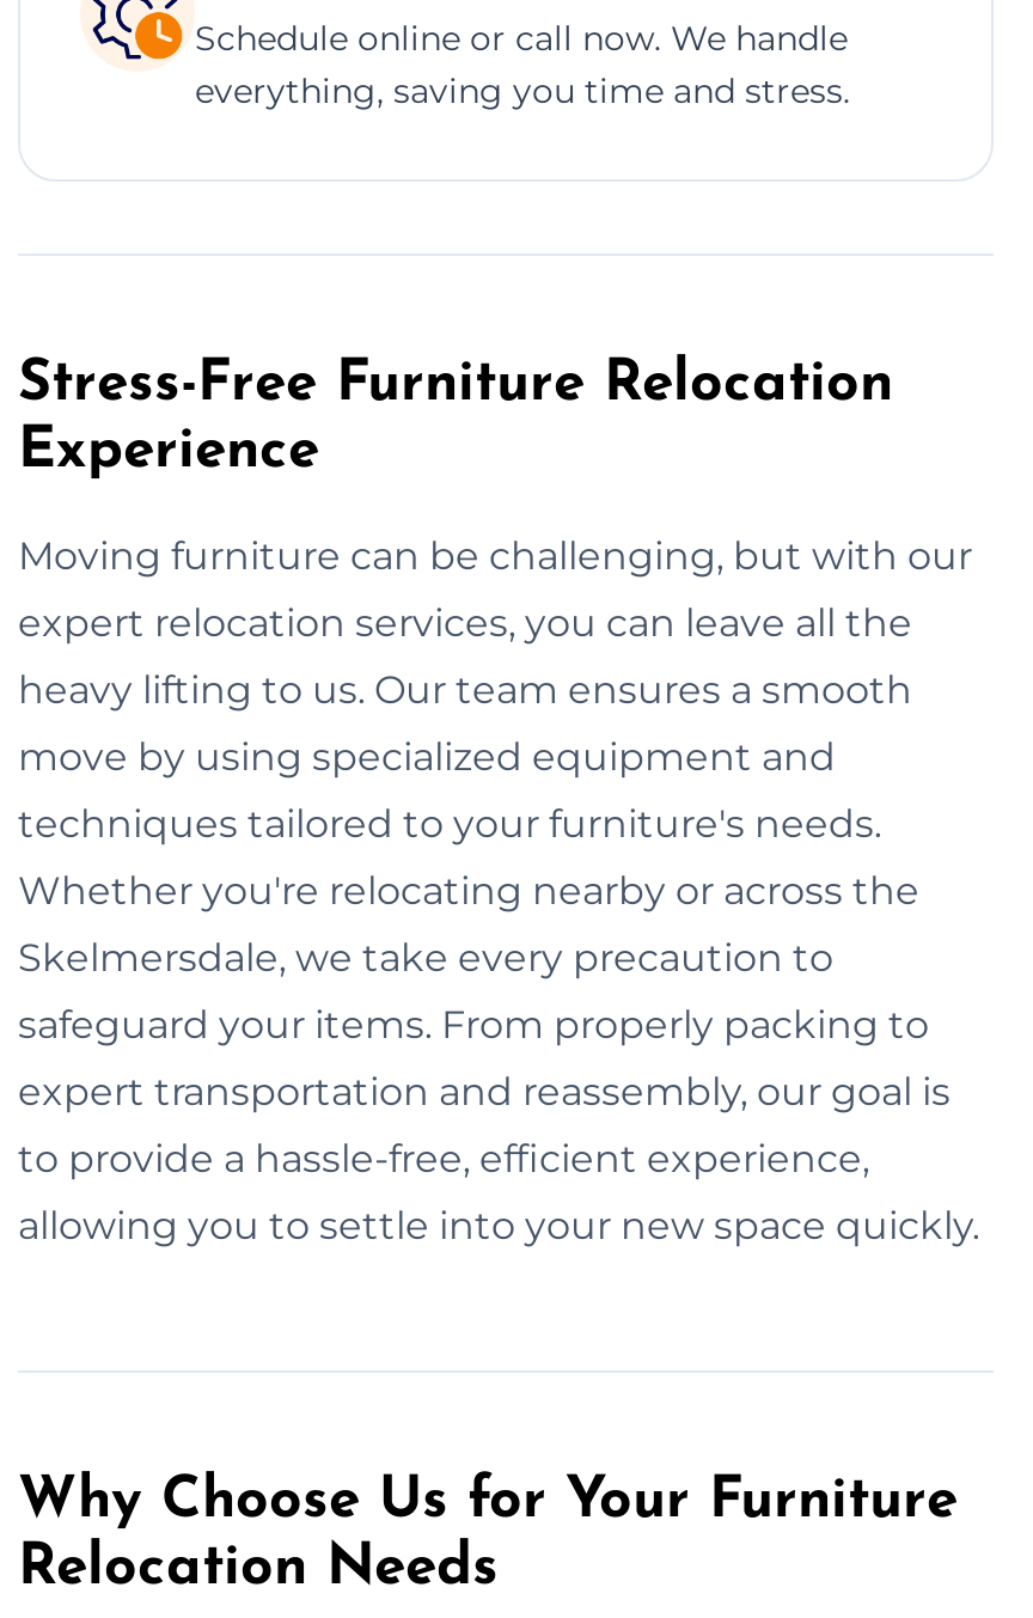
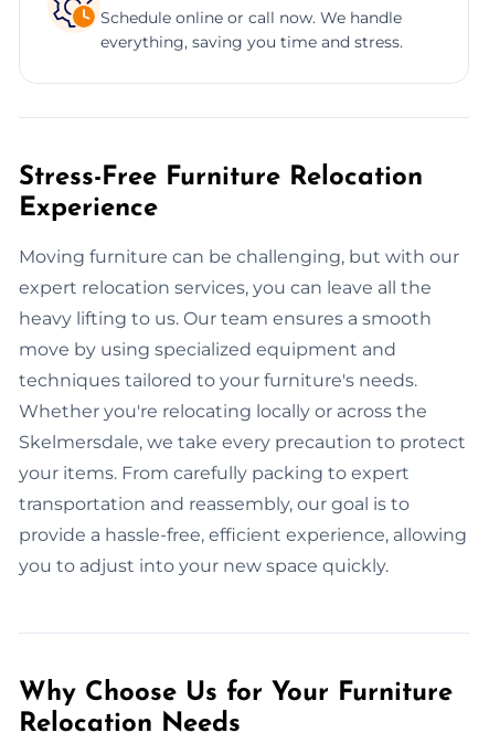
[18,867,919,913] Whether you're relocating nearby or across the -> [19,400,427,421] Whether you're relocating locally or across the
[18,934,833,980] Skelmersdale, we take every precaution to -> [19,431,466,452] Skelmersdale, we take every precaution to protect
[18,1001,929,1047] safeguard your items. From properly packing to -> [19,462,410,483] your items. From carefully packing to expert
[18,1068,951,1114] expert transportation and reassembly, our goal is -> [19,493,410,514] transportation and reassembly, our goal is to
[18,1135,869,1181] to provide a hassle-free, efficient experience, -> [19,524,467,545] provide a hassle-free, efficient experience, allowing
[18,1202,979,1248] allowing you to settle into your new space quickly. -> [19,555,389,576] you to adjust into your new space quickly.

